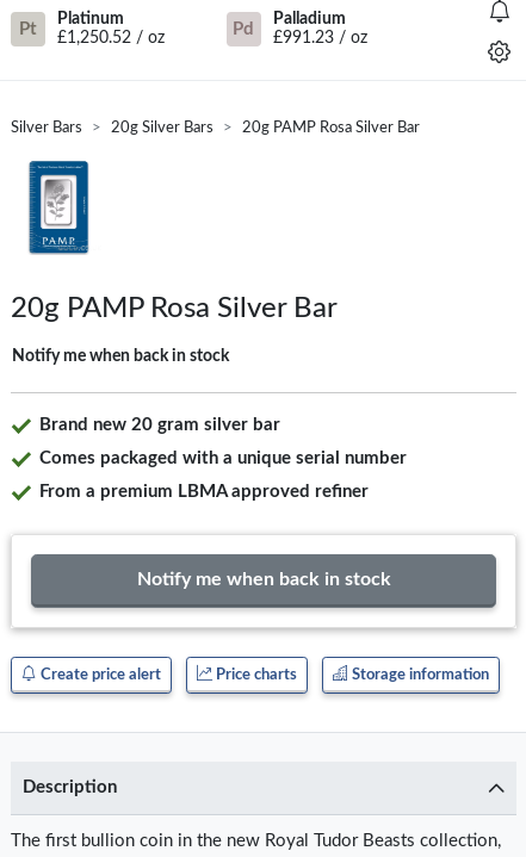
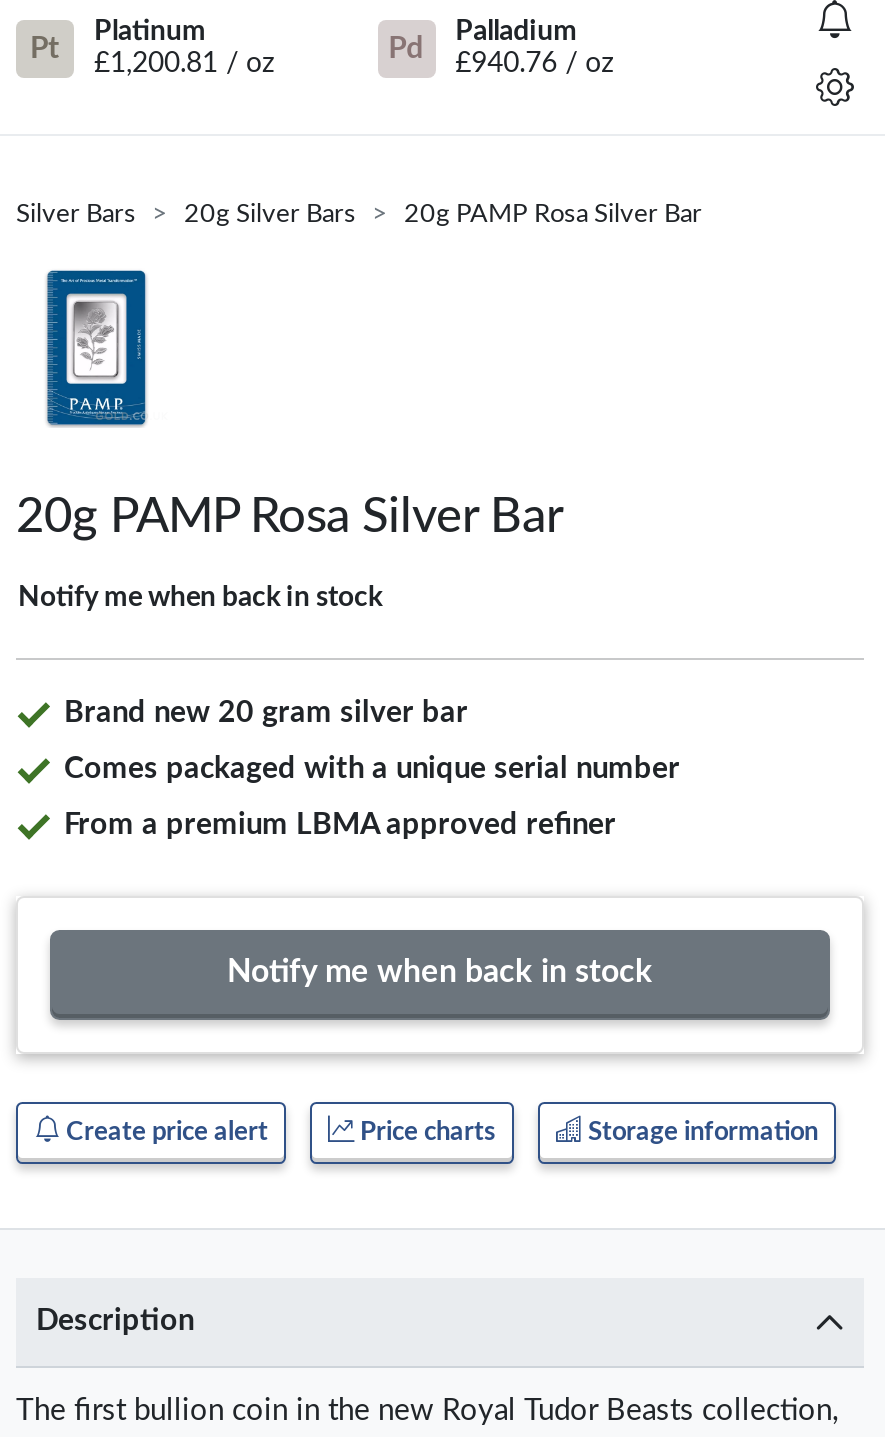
[57,30,165,46] £1,250.52 / oz -> [94,50,274,78] £1,200.81 / oz
[273,30,367,46] £991.23 / oz -> [455,50,613,78] £940.76 / oz

